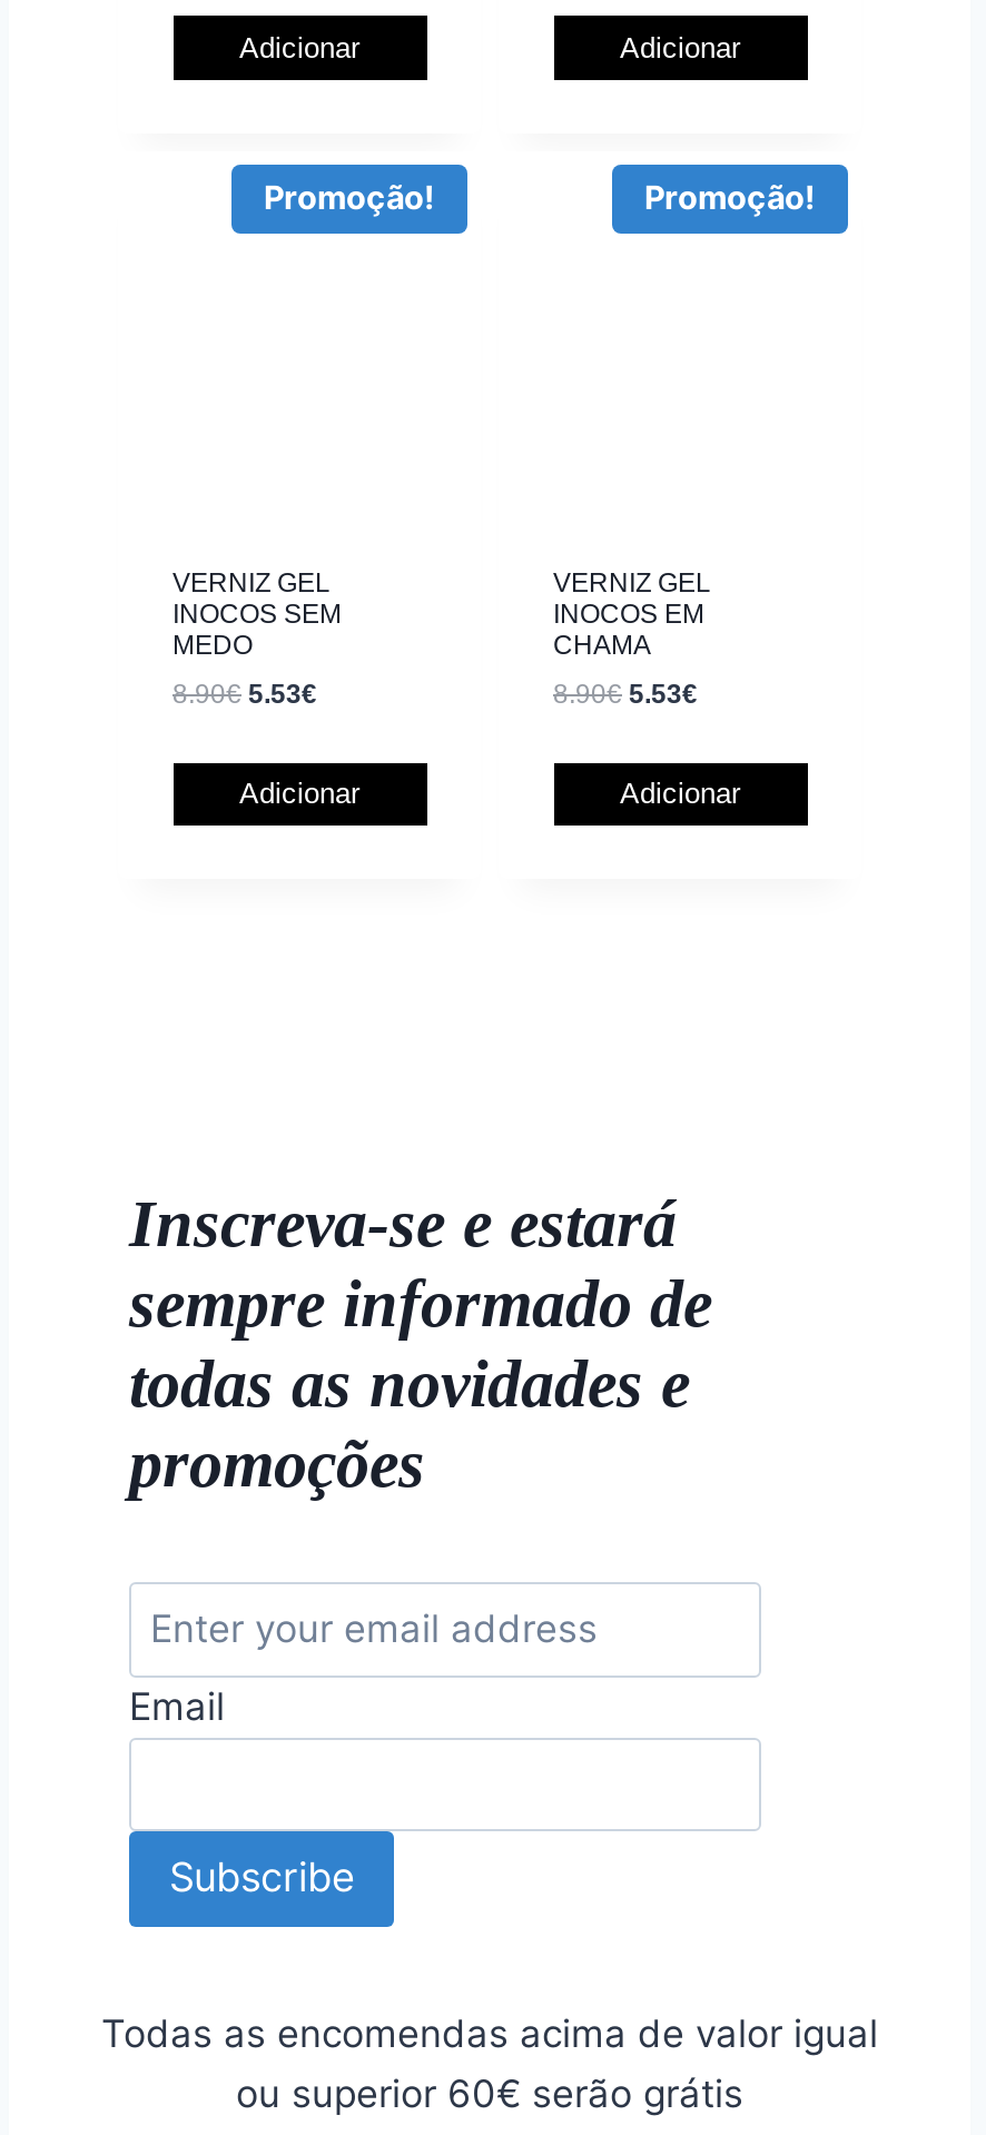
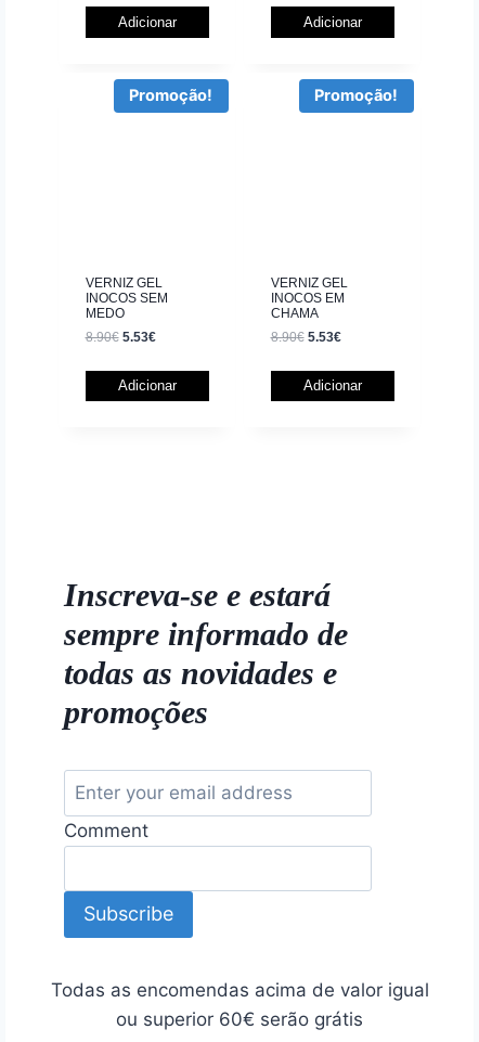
[129,1684,225,1728] Email -> [64,819,148,841] Comment

